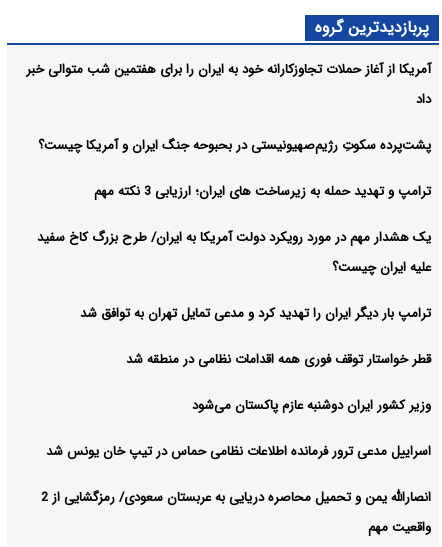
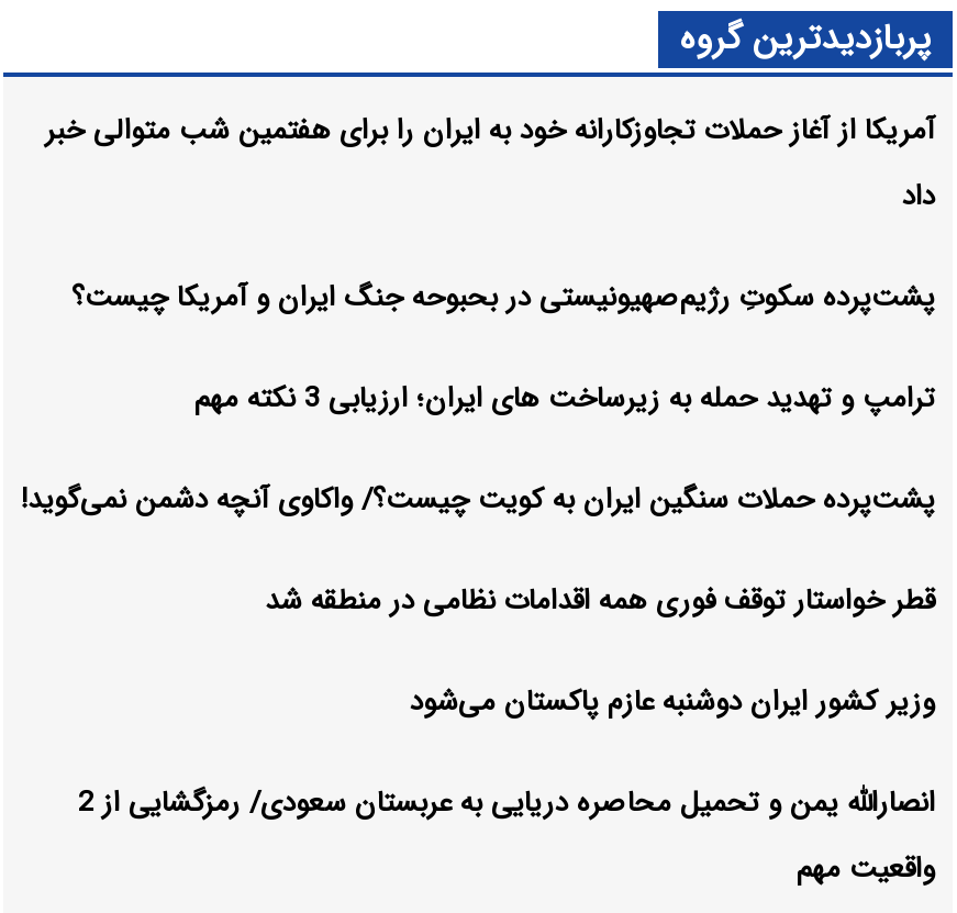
[37,227,431,324] یک هشدار مهم در مورد رویکرد دولت آمریکا به ایران/ طرح بزرگ کاخ سفید | علیه ایران چیست؟ | ترامپ بار دیگر ایران را تهدید کرد و مدعی تمایل تهران به توافق شد -> [21,476,935,523] پشت‌پرده حملات سنگین ایران به کویت چیست؟/ واکاوی آنچه دشمن نمی‌گوید!
[46,441,431,462] اسراییل مدعی ترور فرمانده اطلاعات نظامی حماس در تیپ خان یونس شد -> none

